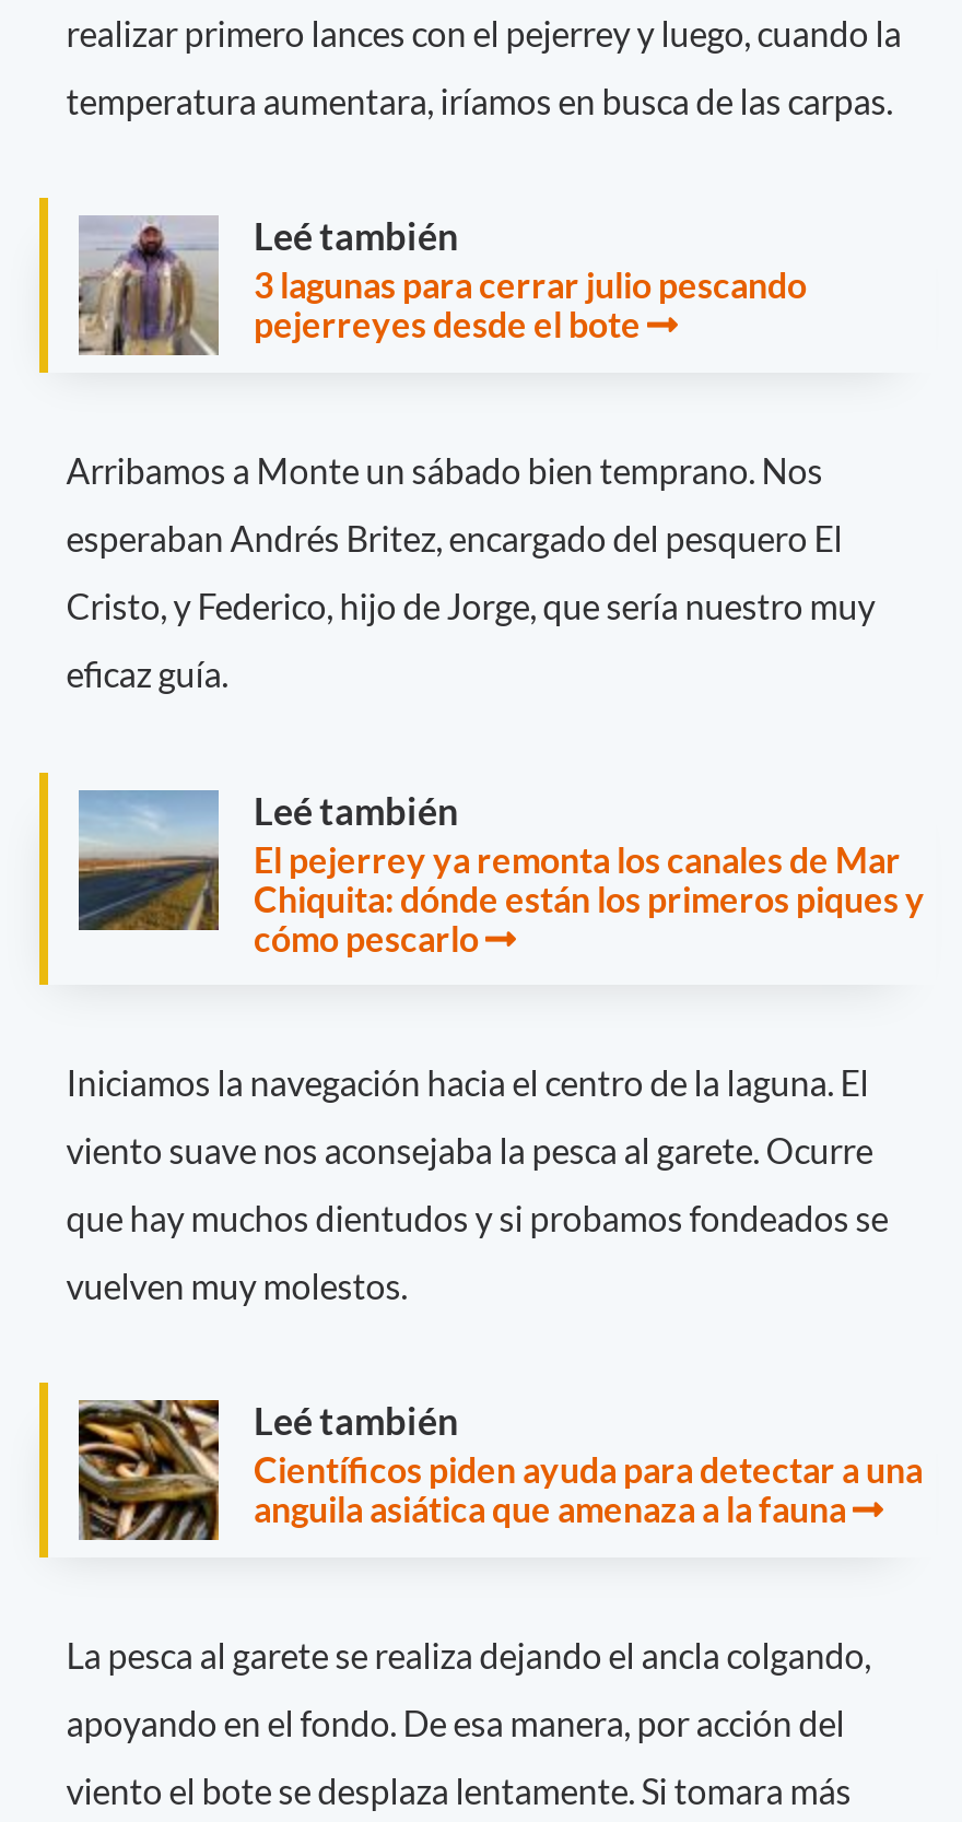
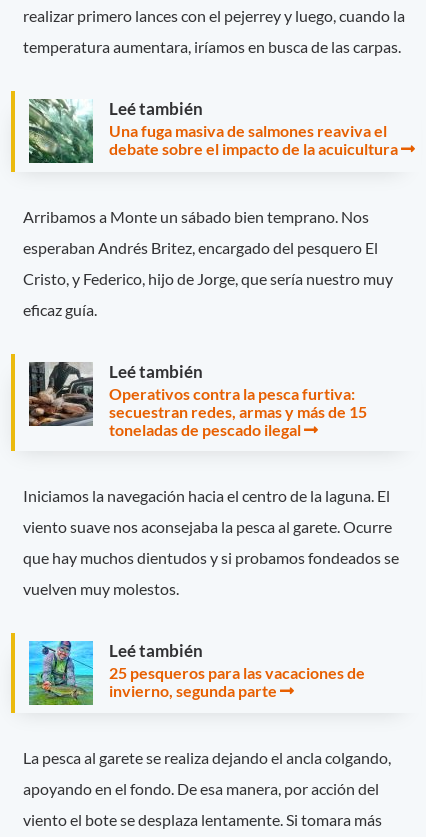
[77,215,807,357] [image] | 3 lagunas para cerrar julio pescando | pejerreyes desde el bote -> [28,99,398,164] [image] | Una fuga masiva de salmones reaviva el | debate sobre el impacto de la acuicultura
[77,788,925,958] [image] | El pejerrey ya remonta los canales de Mar | Chiquita: dónde están los primeros piques y | cómo pescarlo -> [28,361,367,439] [image] | Operativos contra la pesca furtiva: | secuestran redes, armas y más de 15 | toneladas de pescado ilegal
[77,1398,923,1542] [image] | Científicos piden ayuda para detectar a una | anguila asiática que amenaza a la fauna -> [28,640,365,706] [image] | 25 pesqueros para las vacaciones de | invierno, segunda parte

